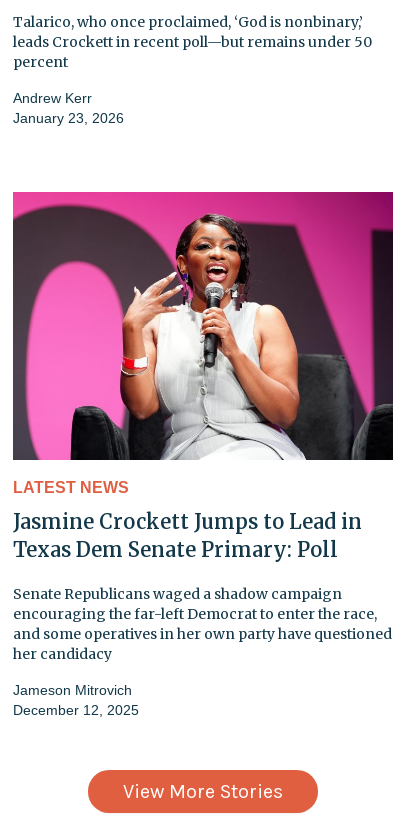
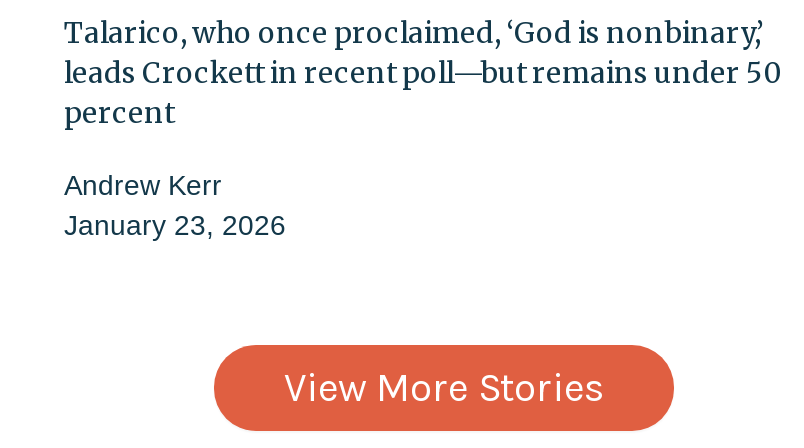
[12,191,394,718] [image] | LATEST NEWS | Jasmine Crockett Jumps to Lead in | Texas Dem Senate Primary: Poll | Senate Republicans waged a shadow campaign | encouraging the far-left Democrat to enter the race, | and some operatives in her own party have questioned | her candidacy | Jameson Mitrovich | December 12, 2025 -> none

